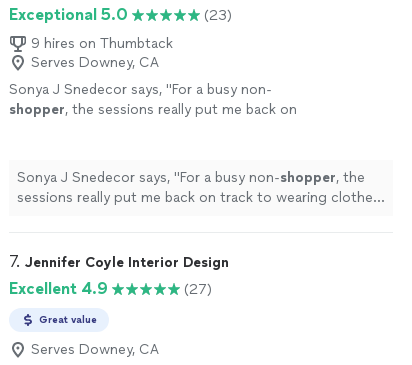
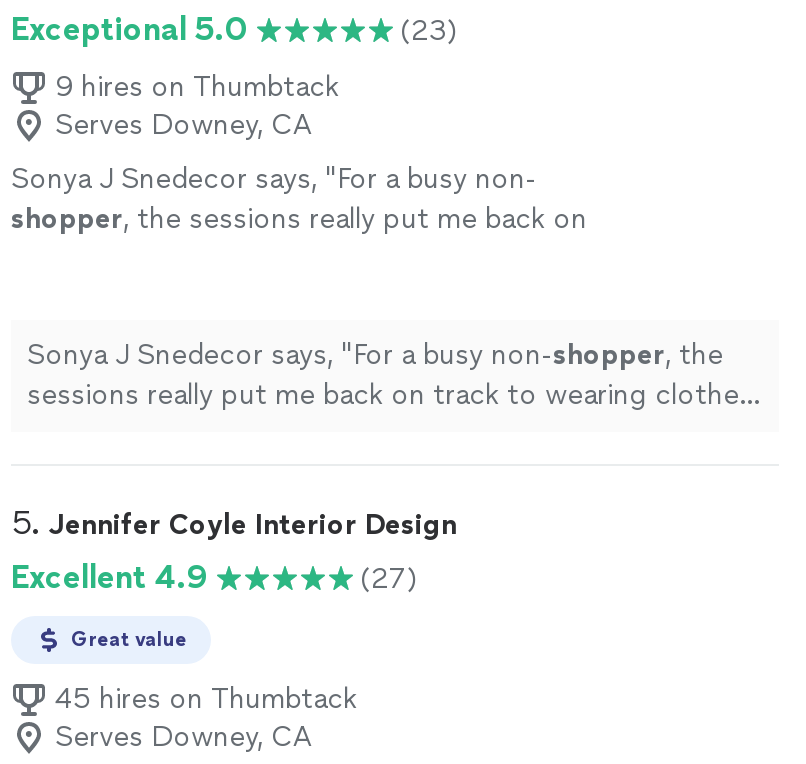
[9,252,229,271] 7. Jennifer Coyle Interior Design -> [11,504,457,542] 5. Jennifer Coyle Interior Design
none -> [55,682,357,716] 45 hires on Thumbtack

